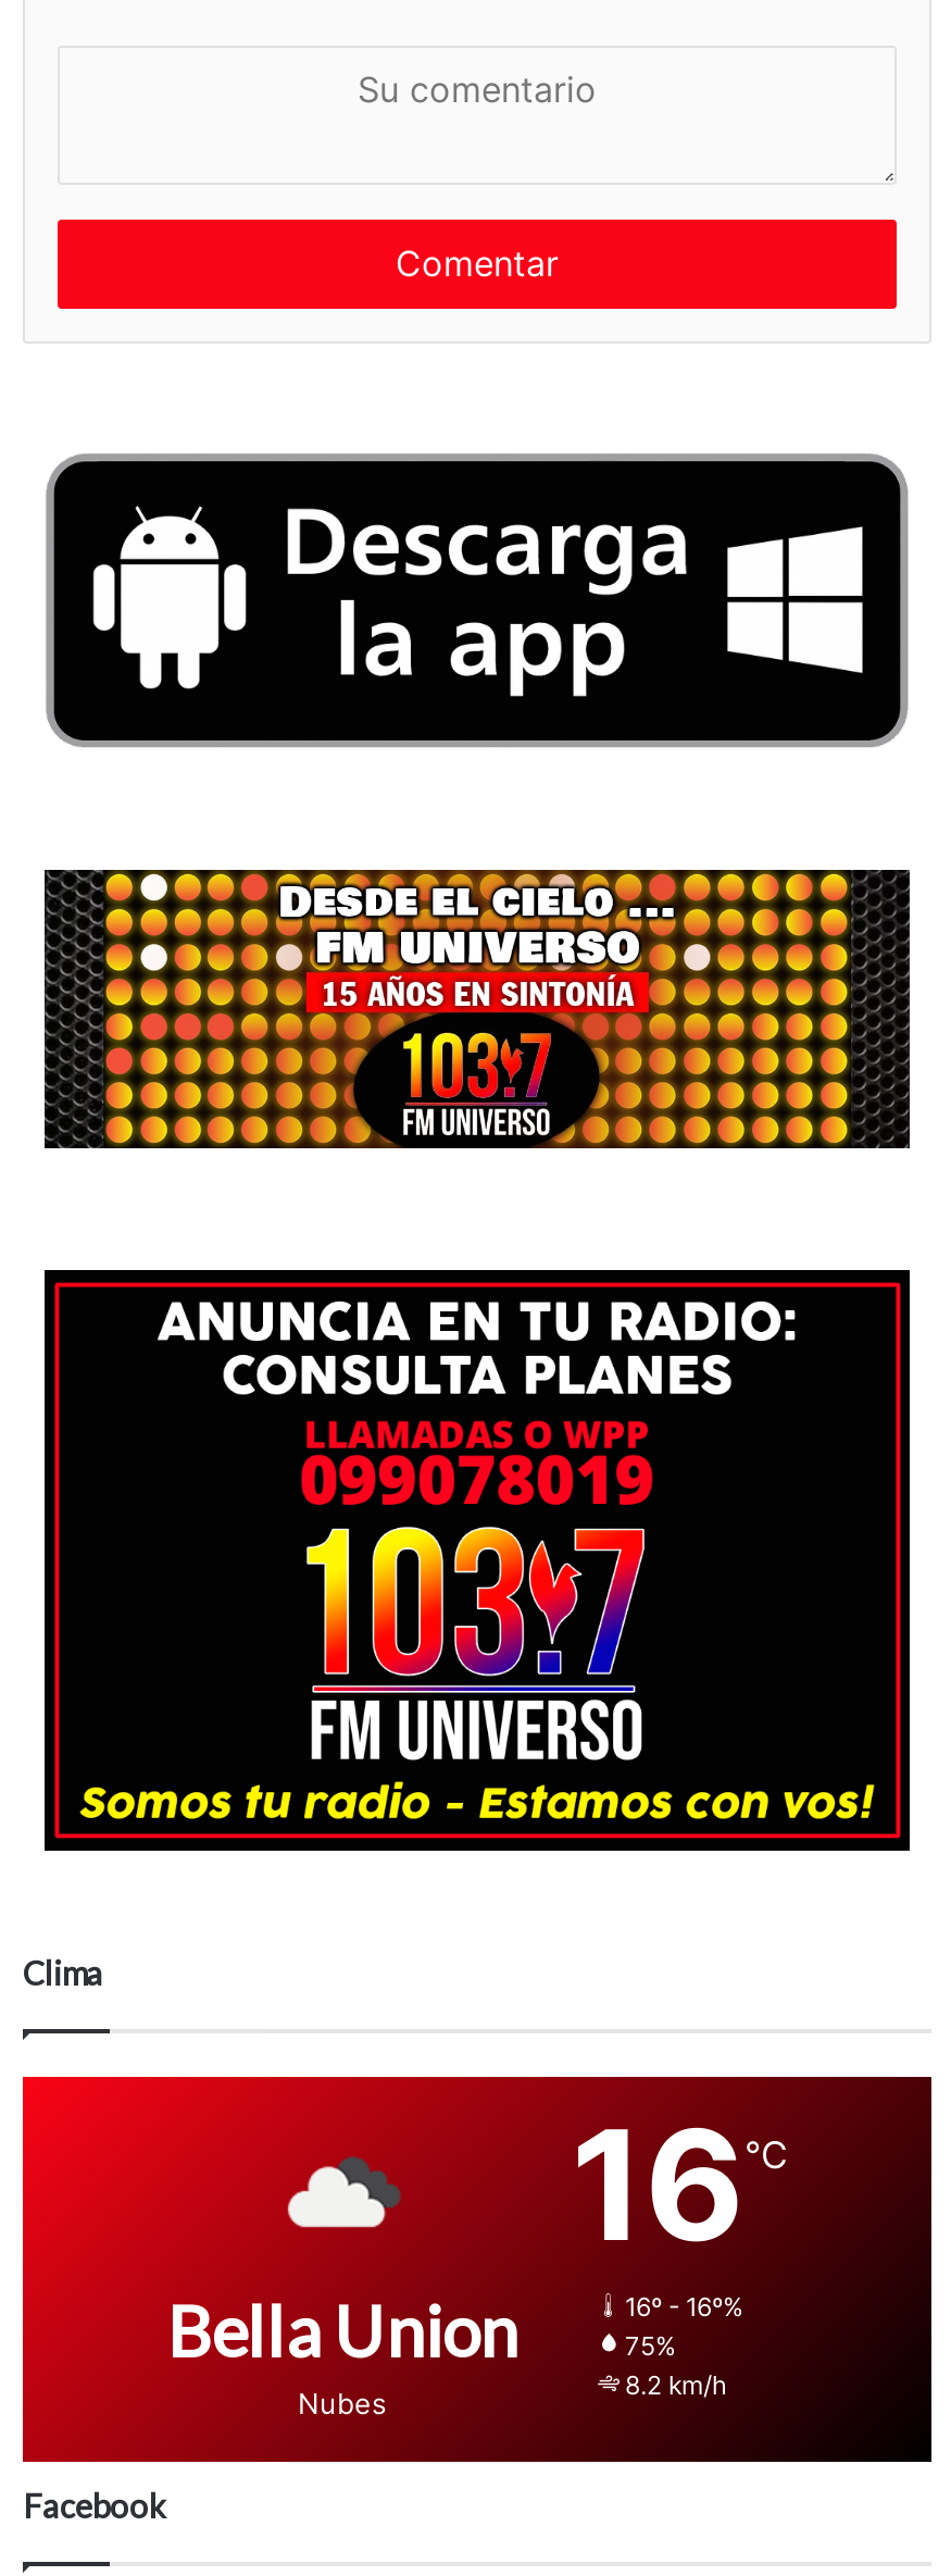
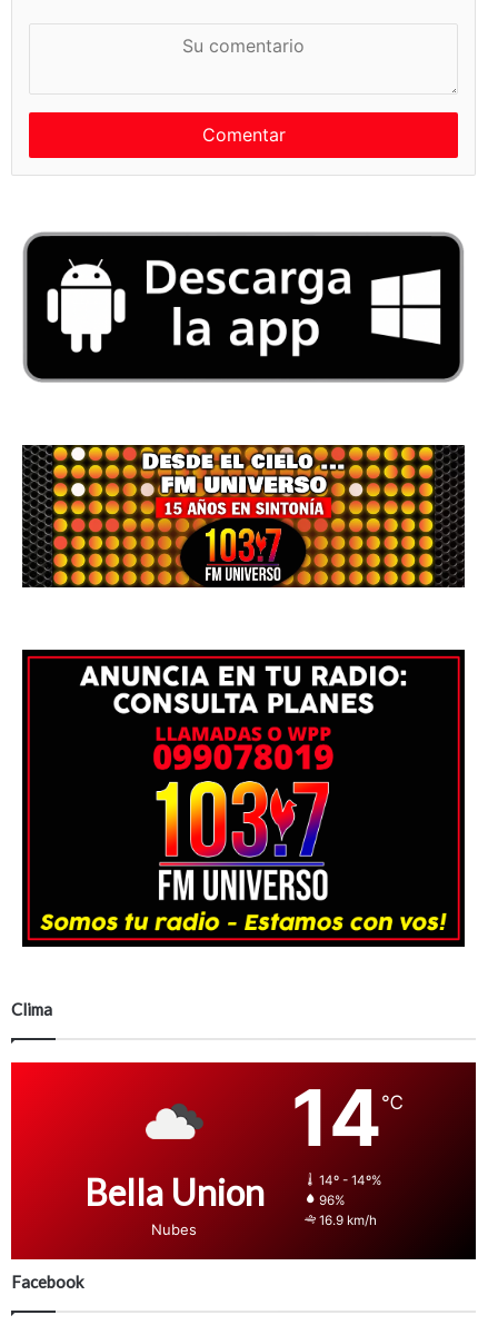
[571,2092,788,2401] 16℃ | 16º - 16º% | 75% | 8.2 km/h -> [291,1070,403,1228] 14℃ | 14º - 14º% | 96% | 16.9 km/h

